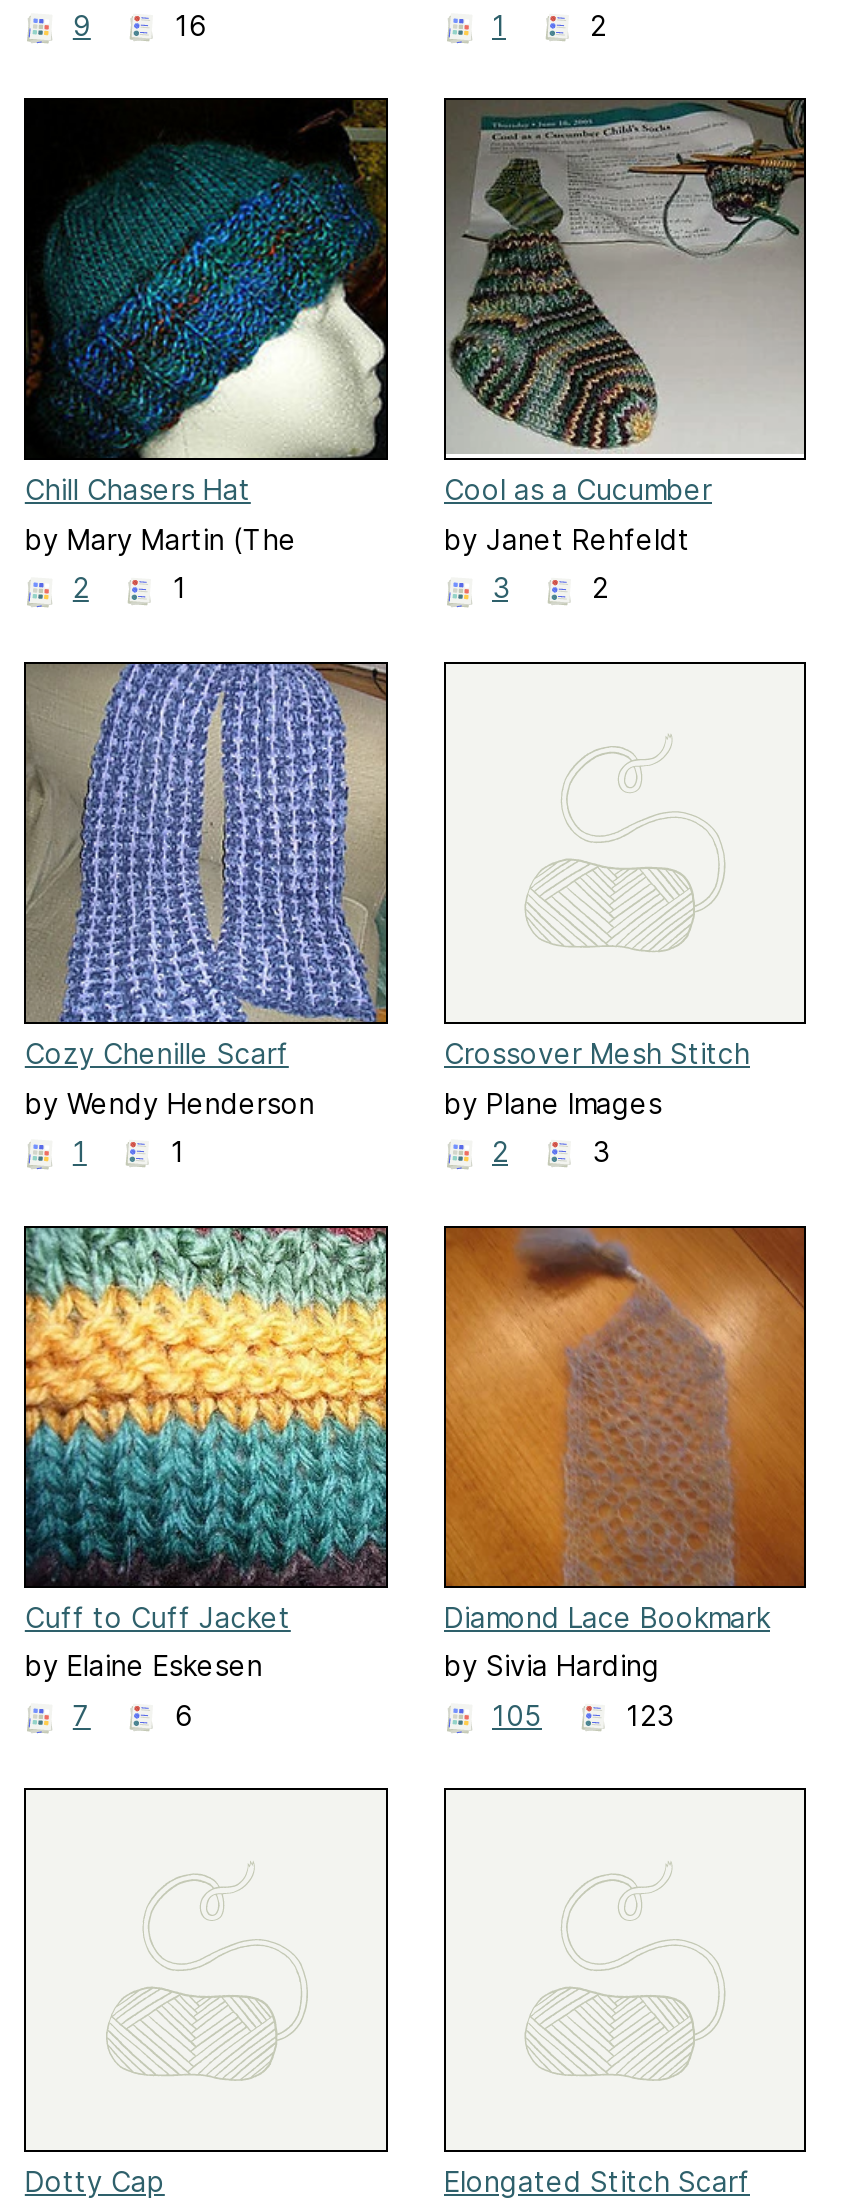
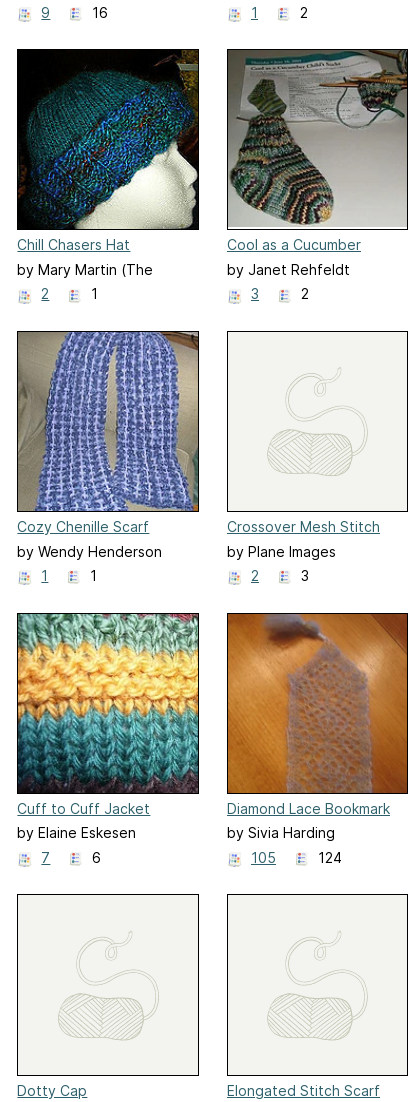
[626,1698,672,1732] 123 -> [318,849,342,866] 124

